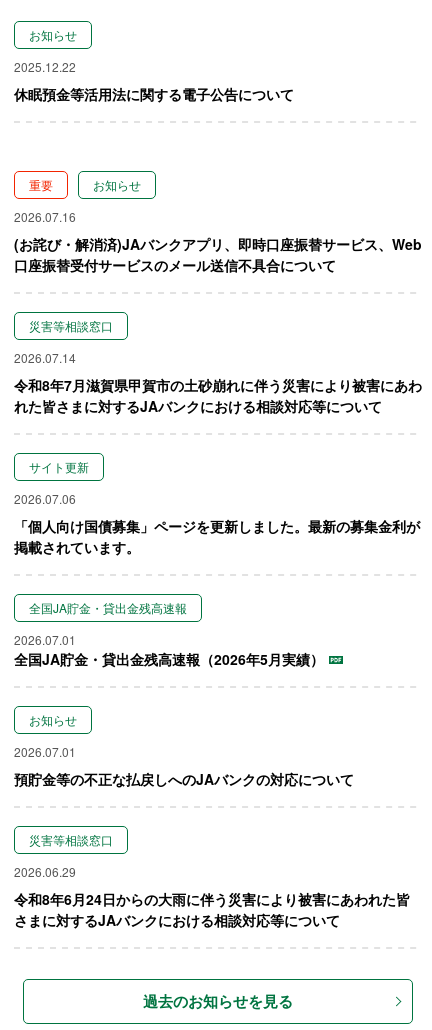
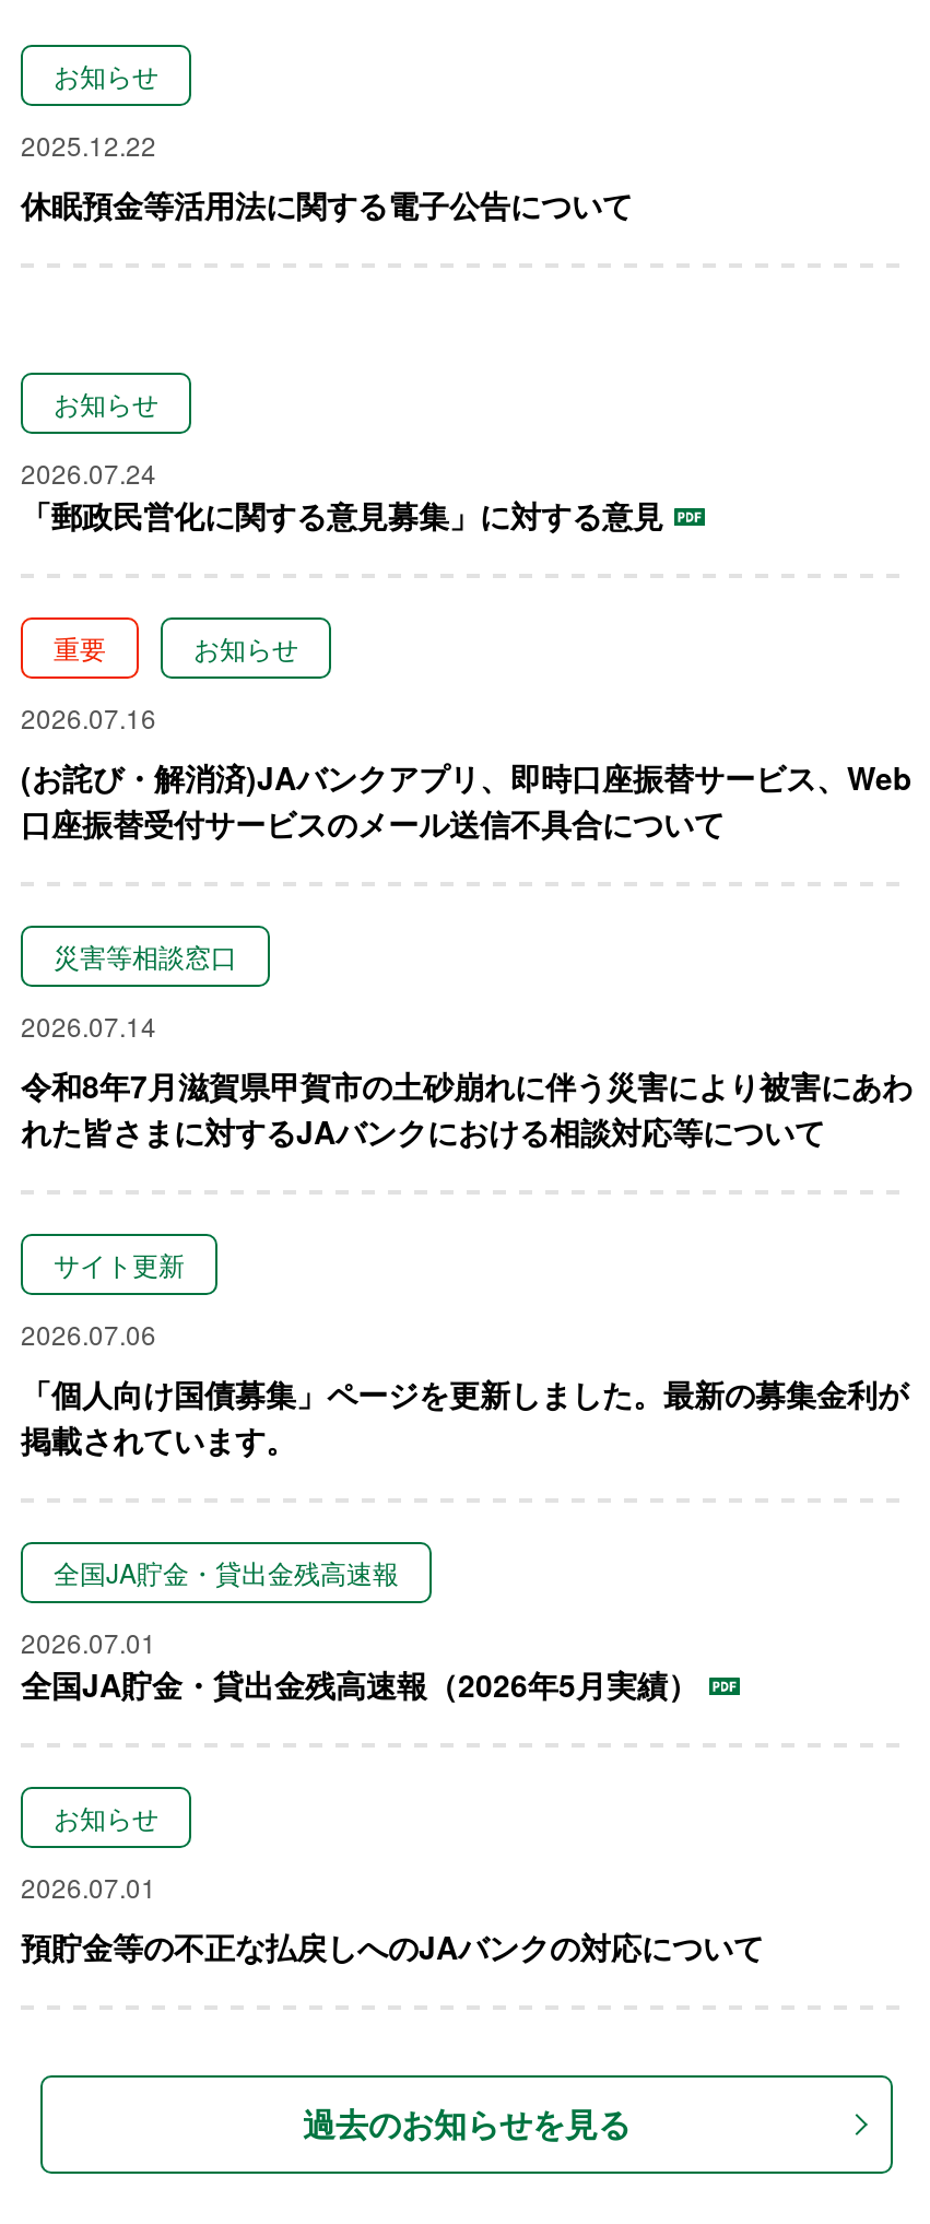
none -> [21,384,663,537] お知らせ | 2026.07.24 | 「郵政民営化に関する意見募集」に対する意見
moved [14,176,422,789] -> [21,629,913,1969]: 重要 | お知らせ | 2026.07.16 | ... | 2026.07.01 | 預貯金等の不正な払戻しへのJAバンクの対応について
[14,831,410,930] 災害等相談窓口 | 2026.06.29 | 令和8年6月24日からの大雨に伴う災害により被害にあわれた皆 | さまに対するJAバンクにおける相談対応等について -> none

